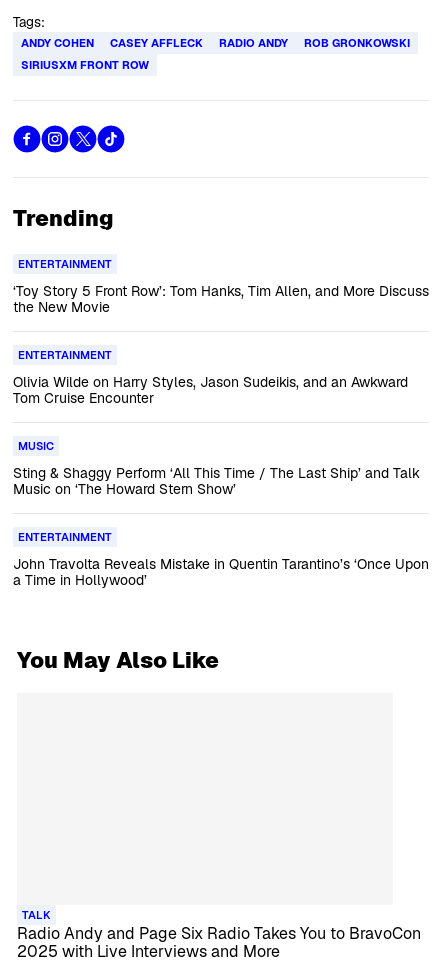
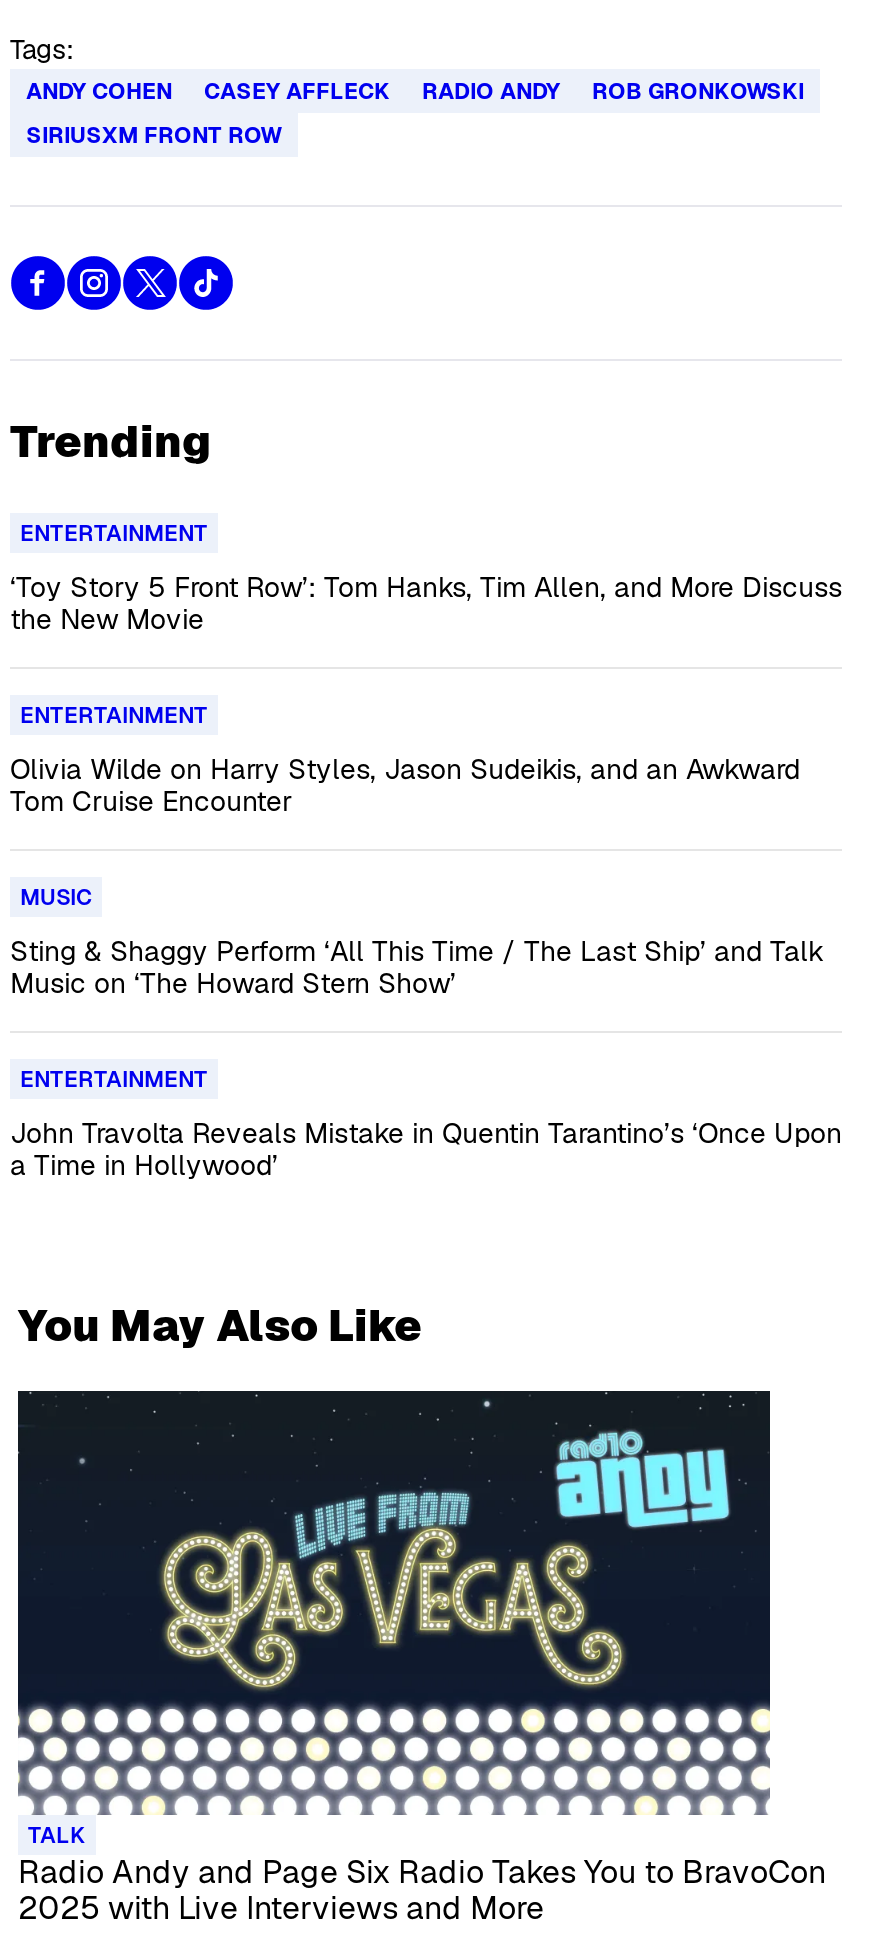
none -> [16,1389,772,1817] [image]

